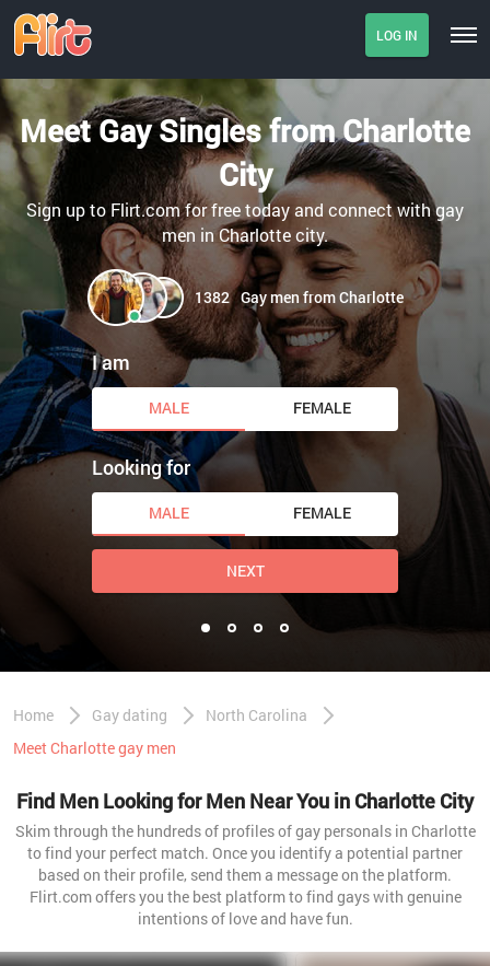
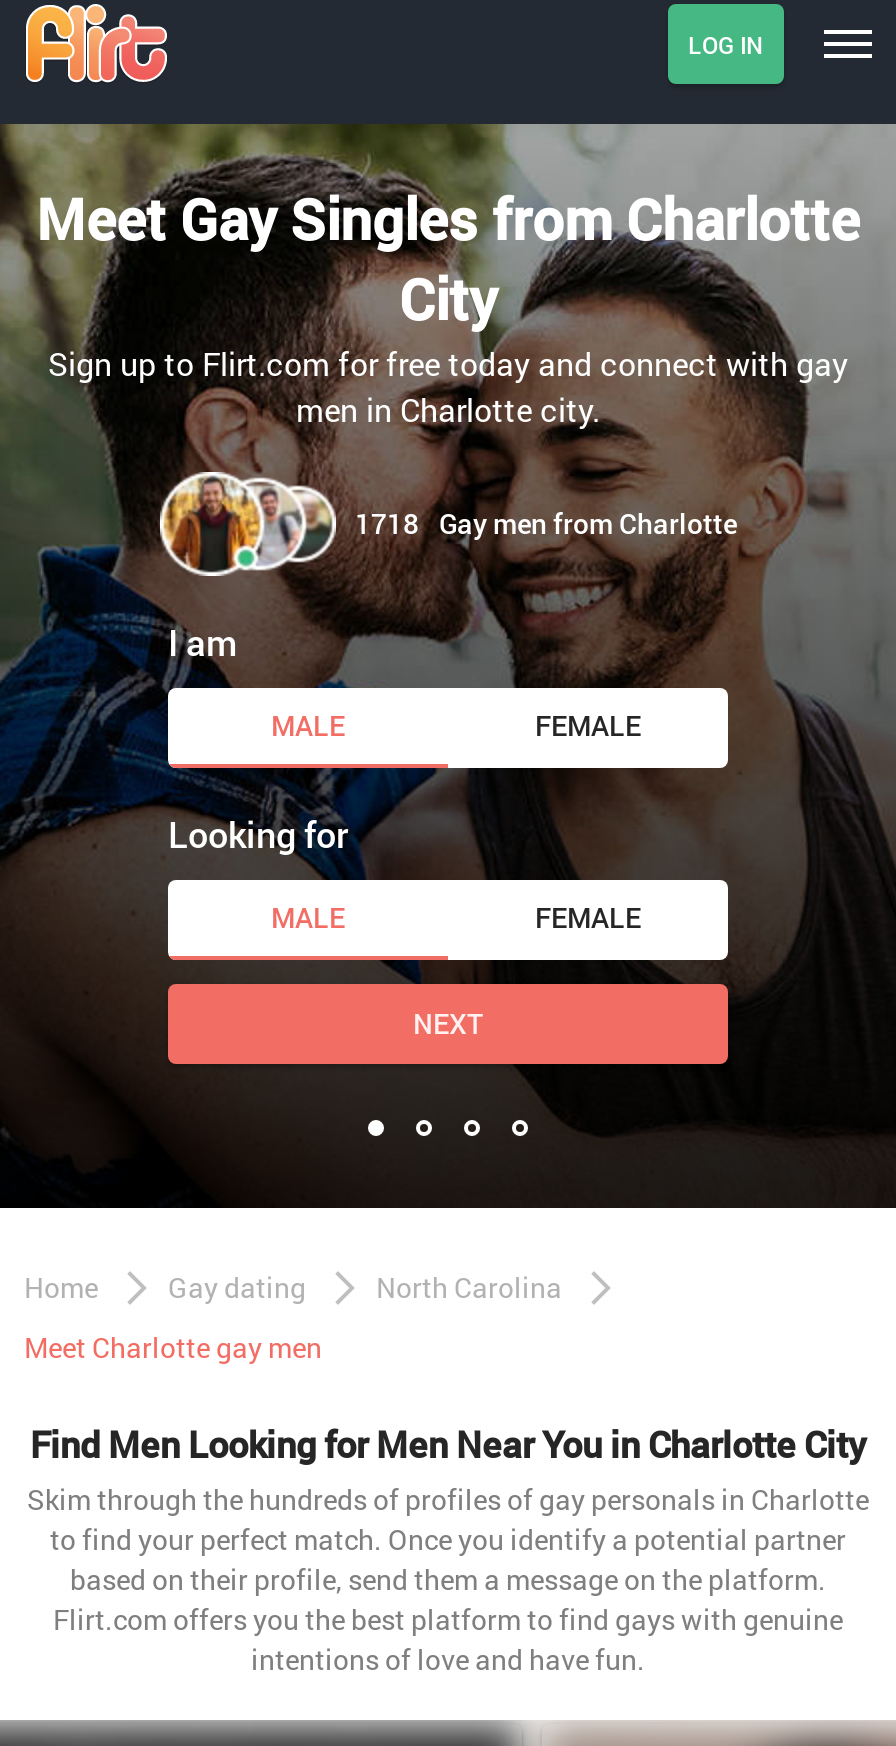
[194,287,403,307] 1382 Gay men from Charlotte -> [355,504,737,542] 1718 Gay men from Charlotte

